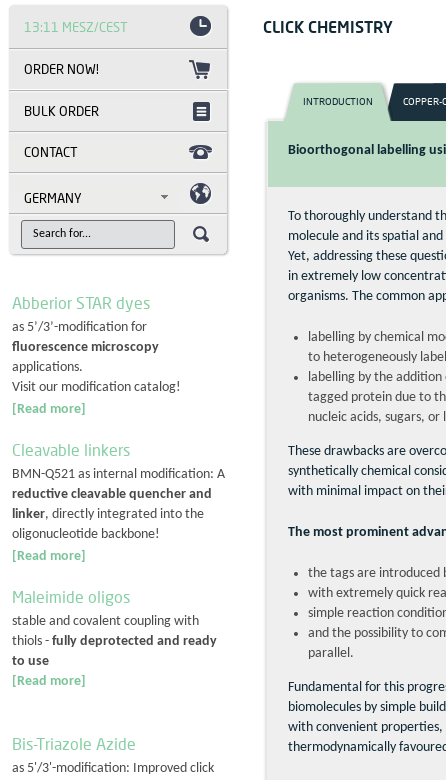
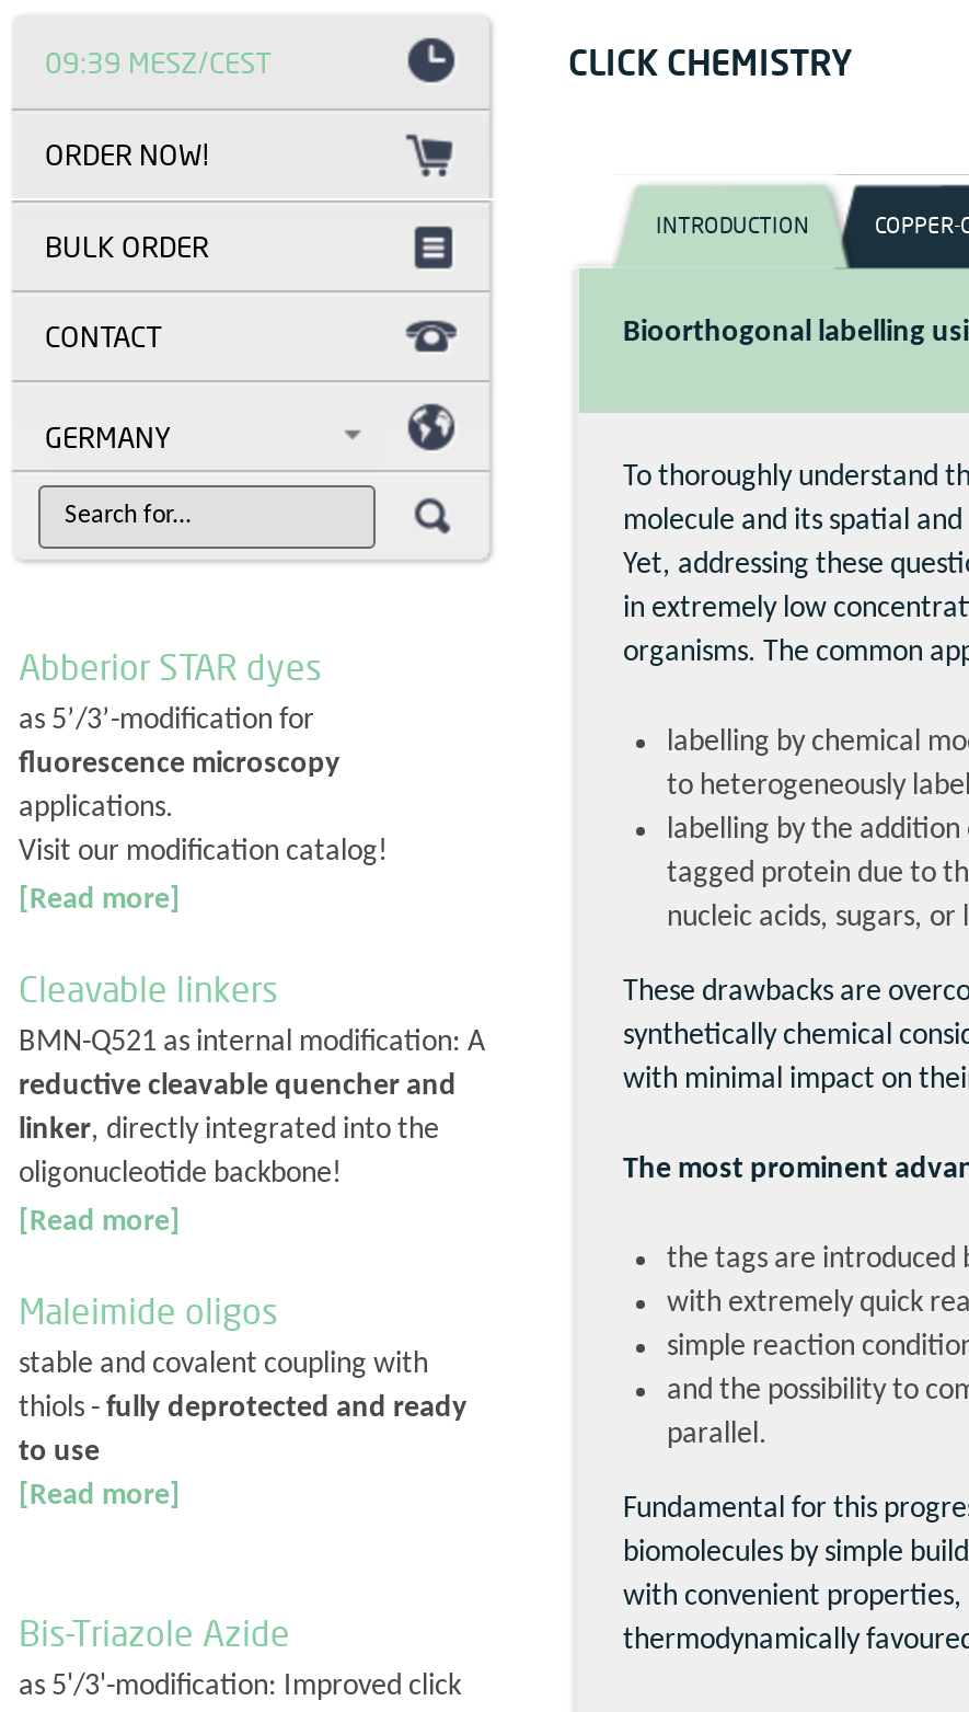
[24,19,128,35] 13:11 MESZ/CEST -> [45,45,273,80] 09:39 MESZ/CEST

